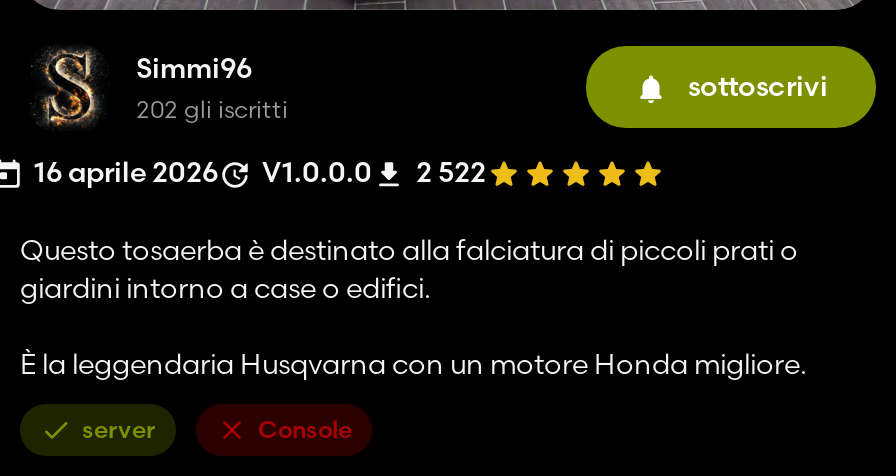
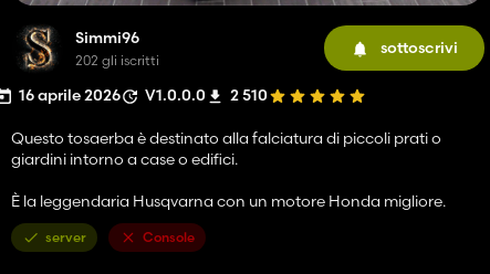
[34,154,486,190] 16 aprile 2026 V1.0.0.0 2 522 -> [19,85,268,105] 16 aprile 2026 V1.0.0.0 2 510

